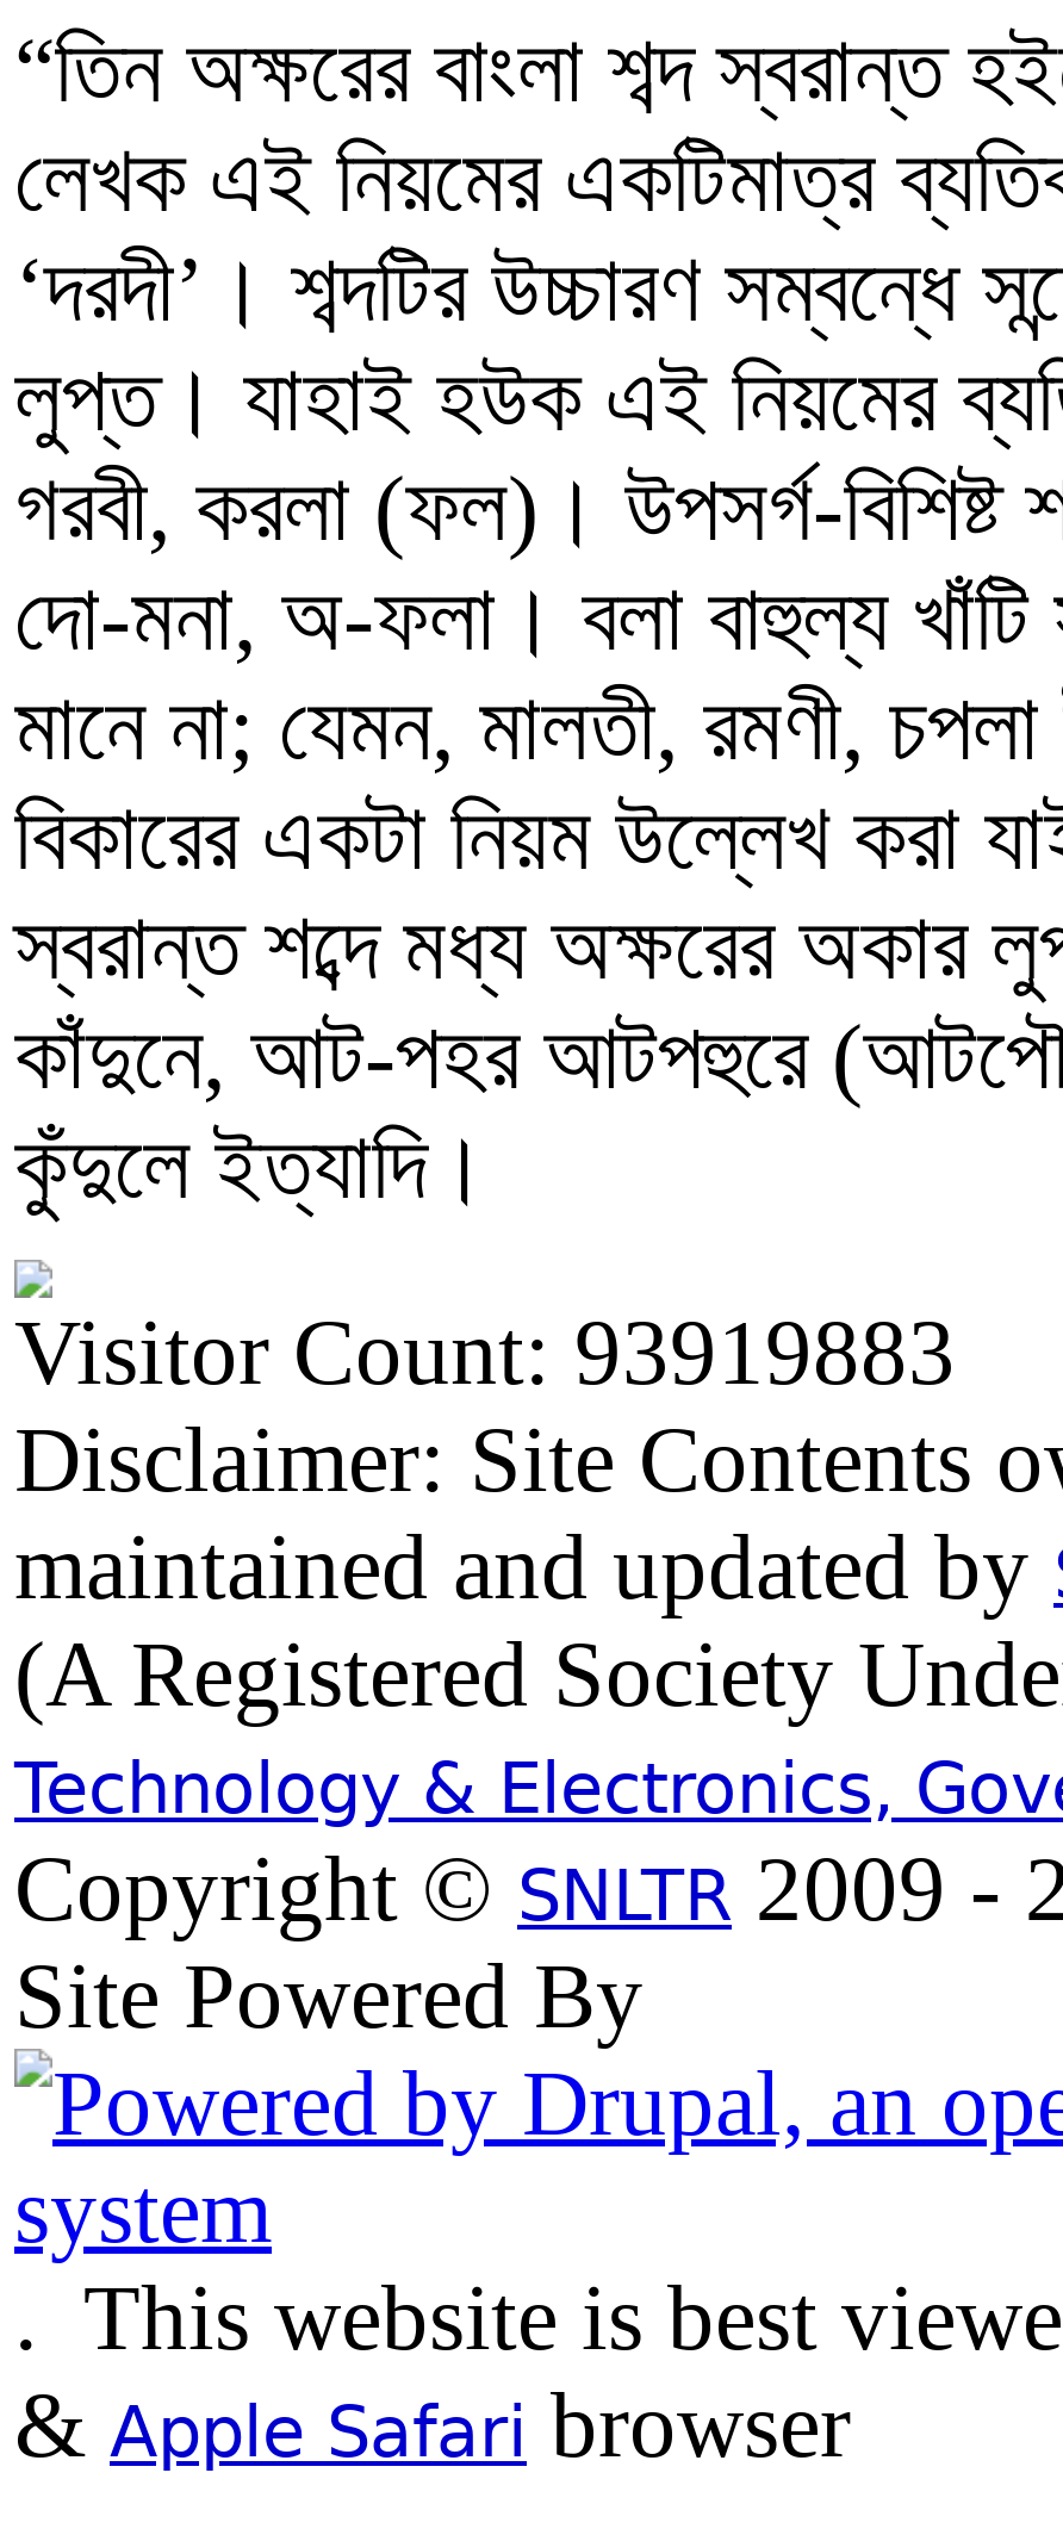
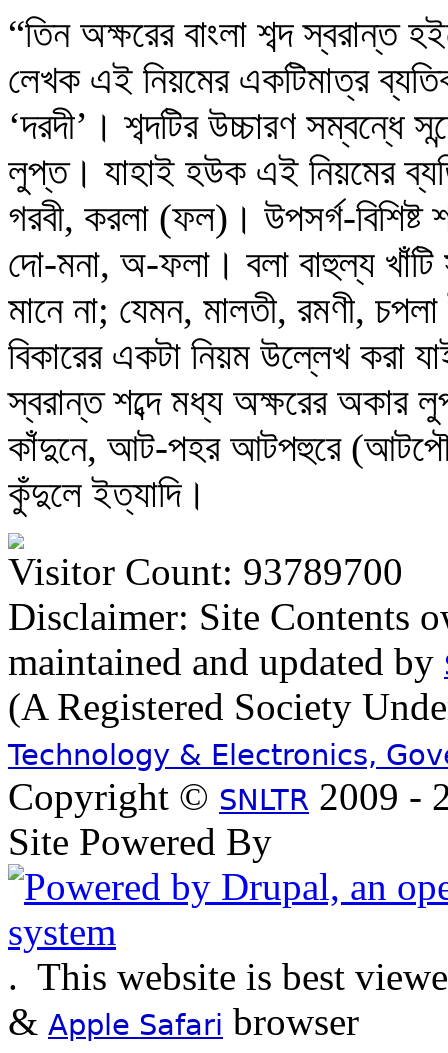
[14,1300,956,1403] Visitor Count: 93919883 -> [8,550,403,593] Visitor Count: 93789700

